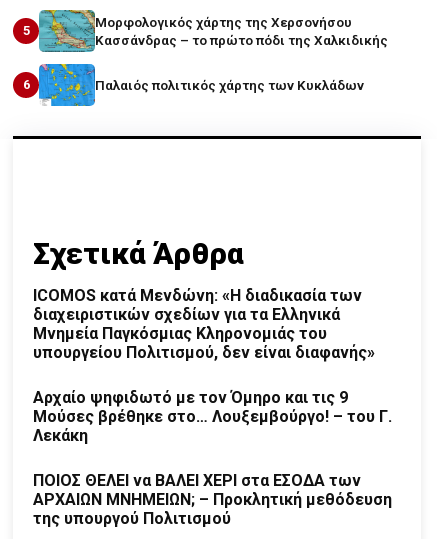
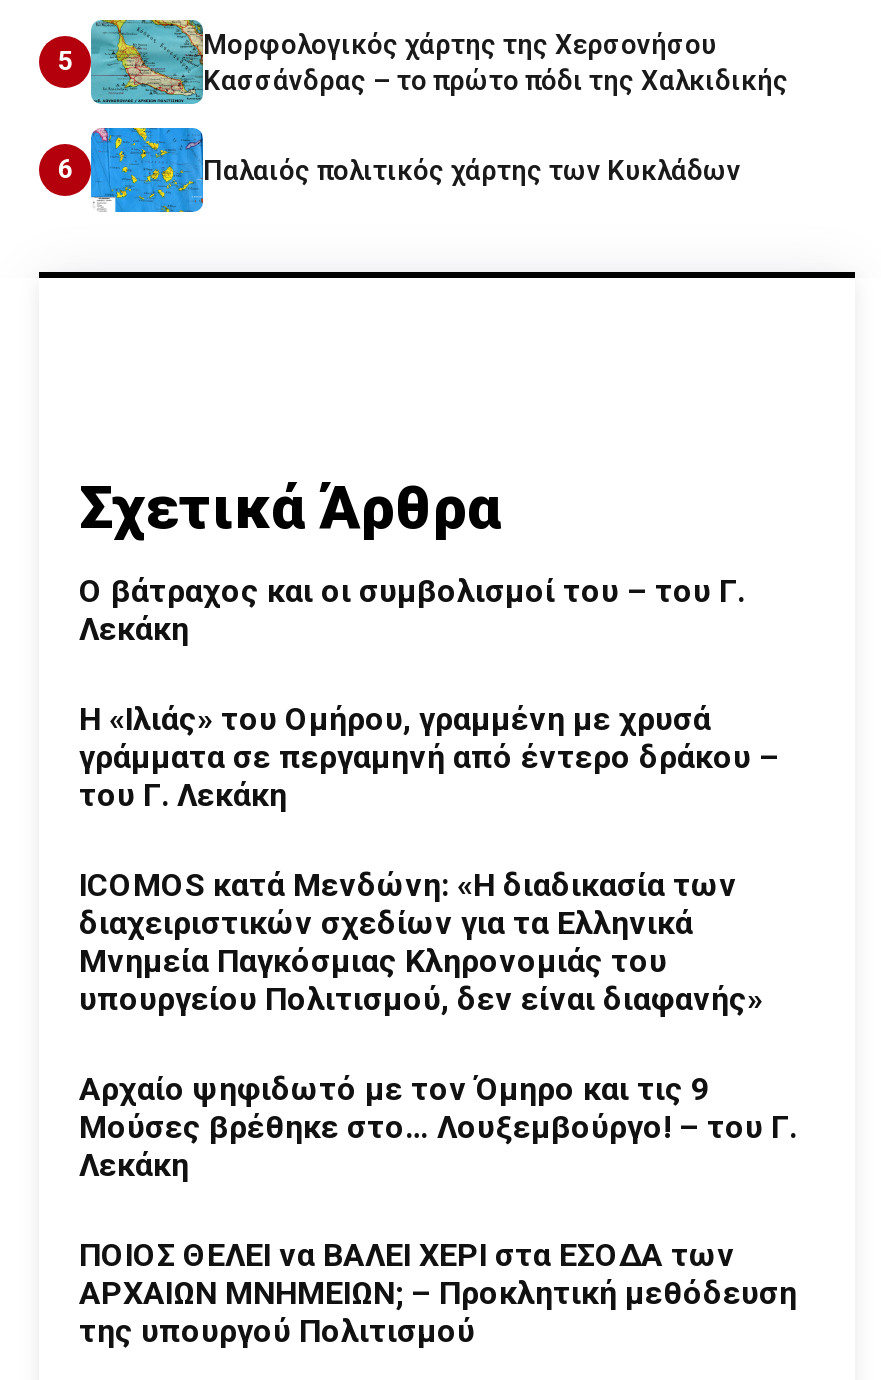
none -> [79,573,779,815] Ο βάτραχος και οι συμβολισμοί του – του Γ. | Λεκάκη | Η «Ιλιάς» του Ομήρου, γραμμένη με χρυσά | γράμματα σε περγαμηνή από έντερο δράκου – | του Γ. Λεκάκη

